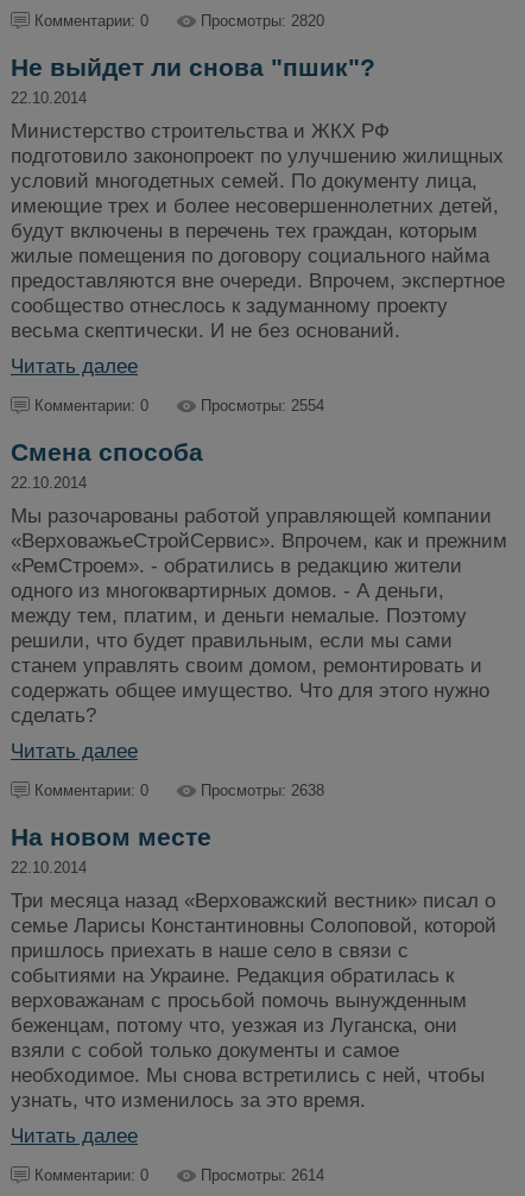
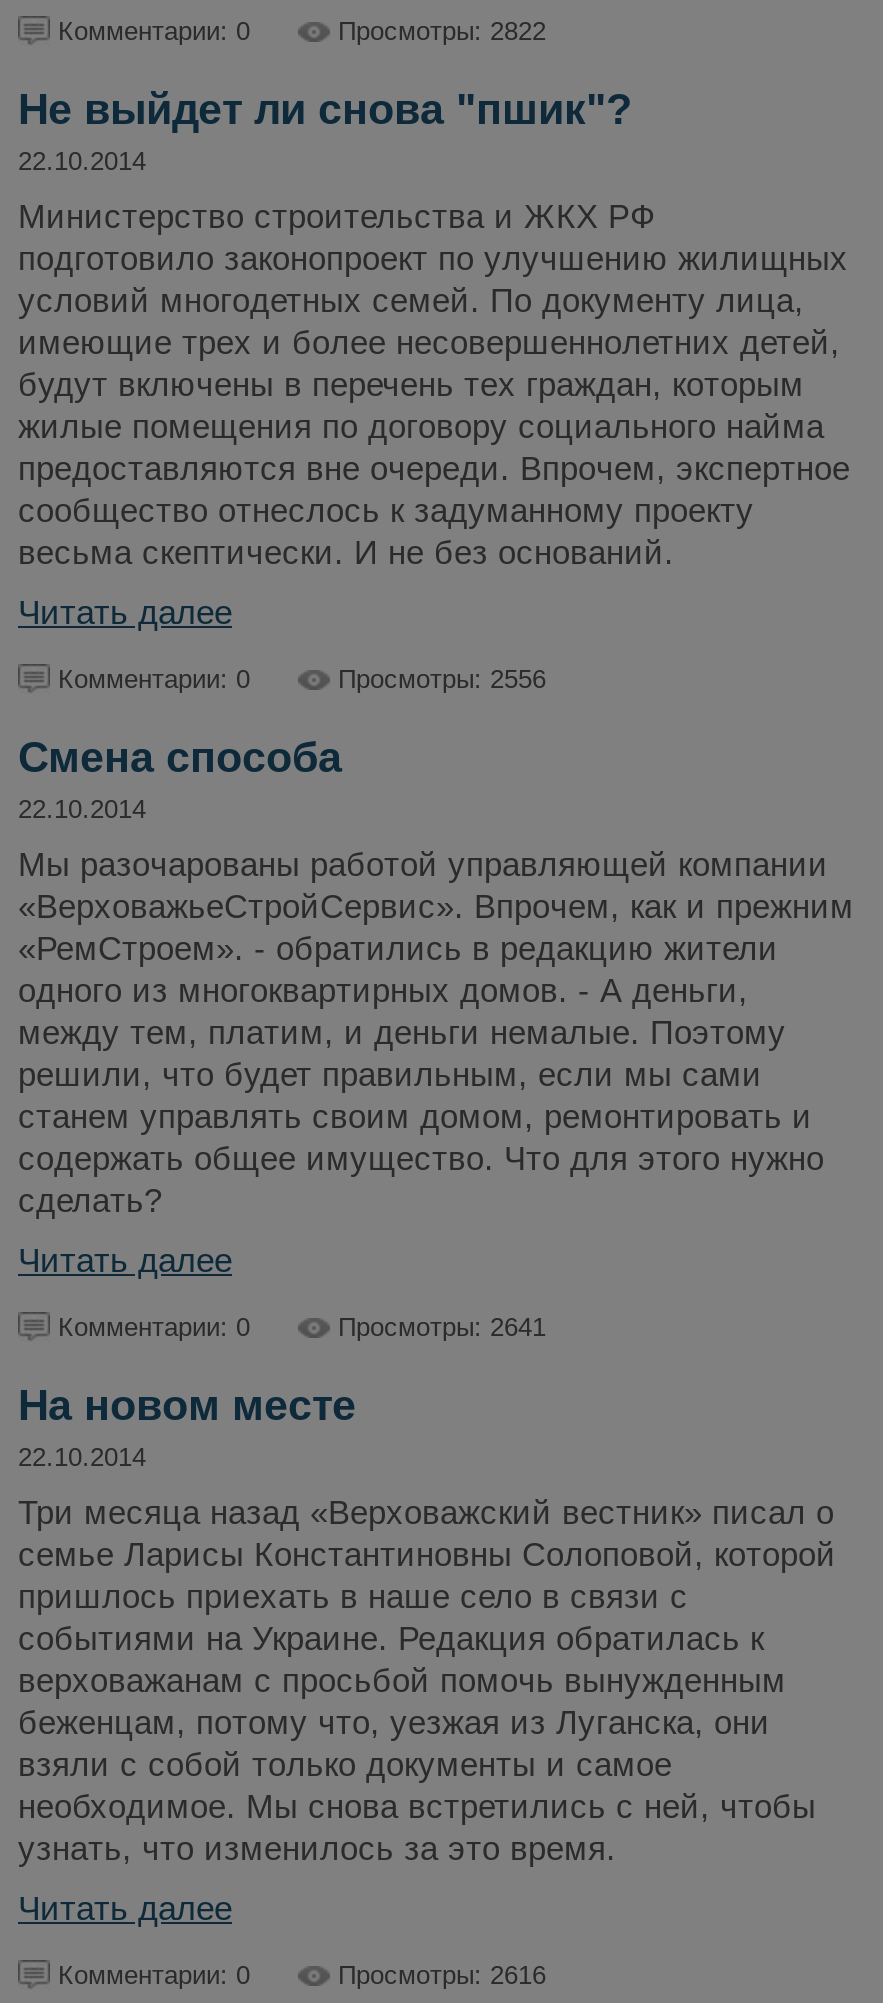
[201,12,324,30] Просмотры: 2820 -> [338,16,546,46] Просмотры: 2822
[201,397,324,415] Просмотры: 2554 -> [338,664,546,694] Просмотры: 2556
[201,781,324,799] Просмотры: 2638 -> [338,1312,546,1342] Просмотры: 2641
[201,1166,324,1184] Просмотры: 2614 -> [338,1960,546,1990] Просмотры: 2616

